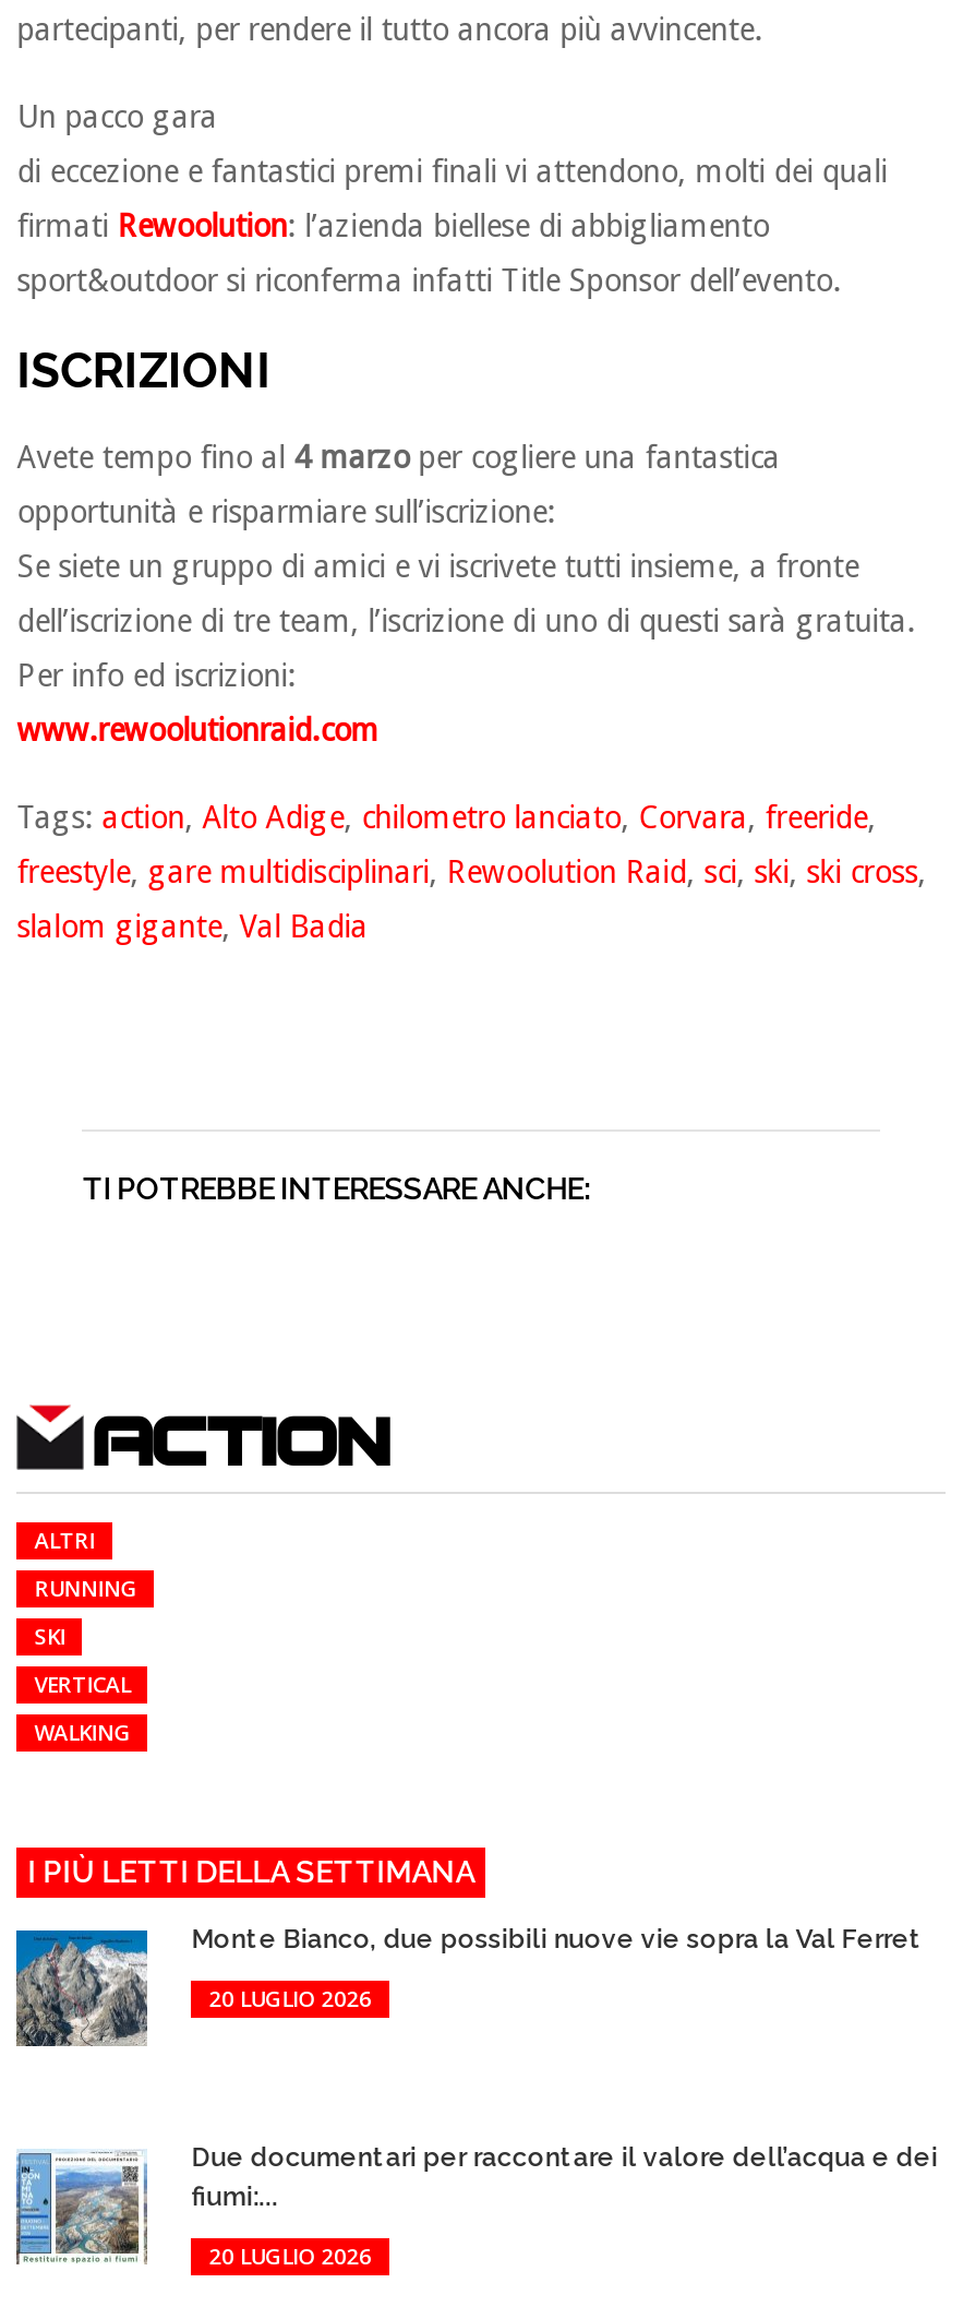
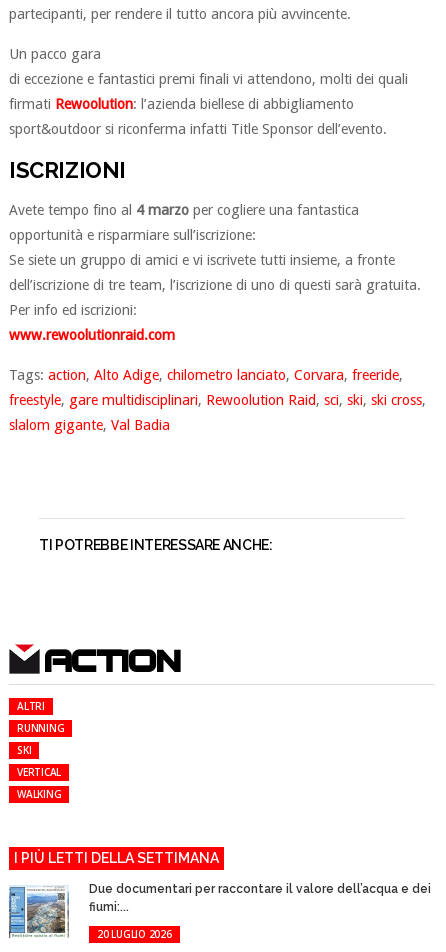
[14,1924,922,2048] [image] | Monte Bianco, due possibili nuove vie sopra la Val Ferret | 20 LUGLIO 2026 -> none

